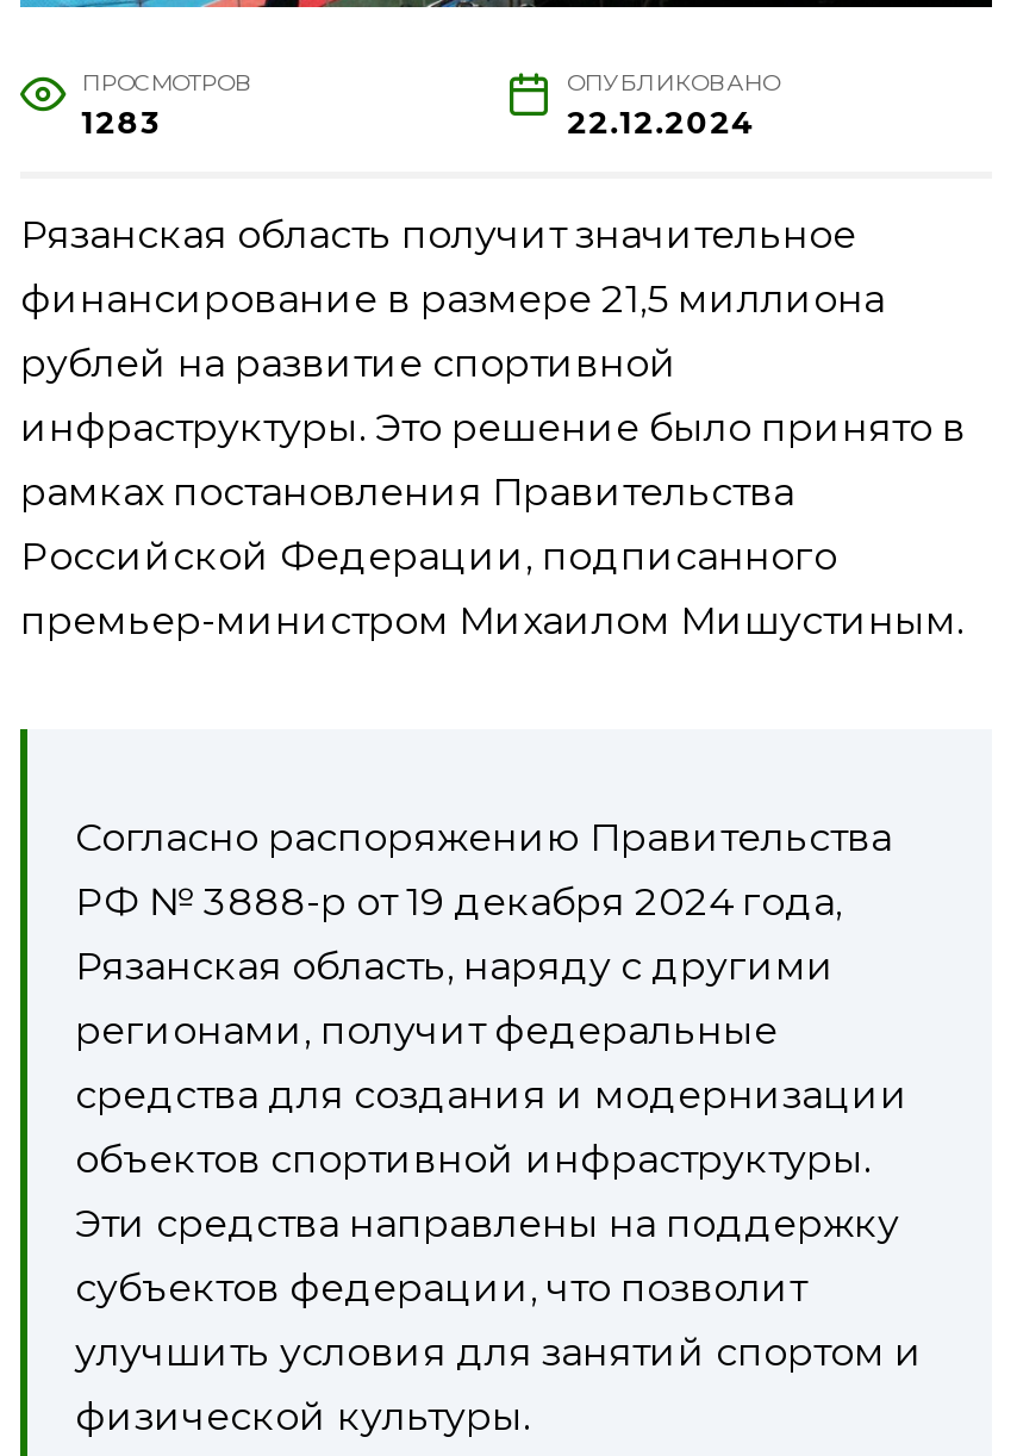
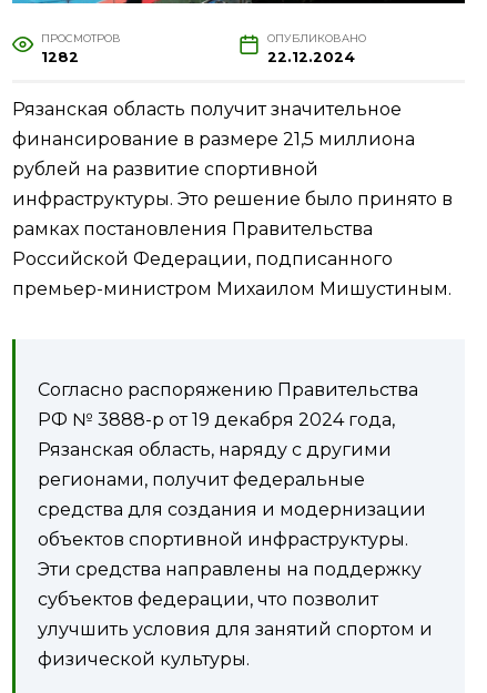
[81,104,162,140] 1283 -> [41,48,78,65] 1282

